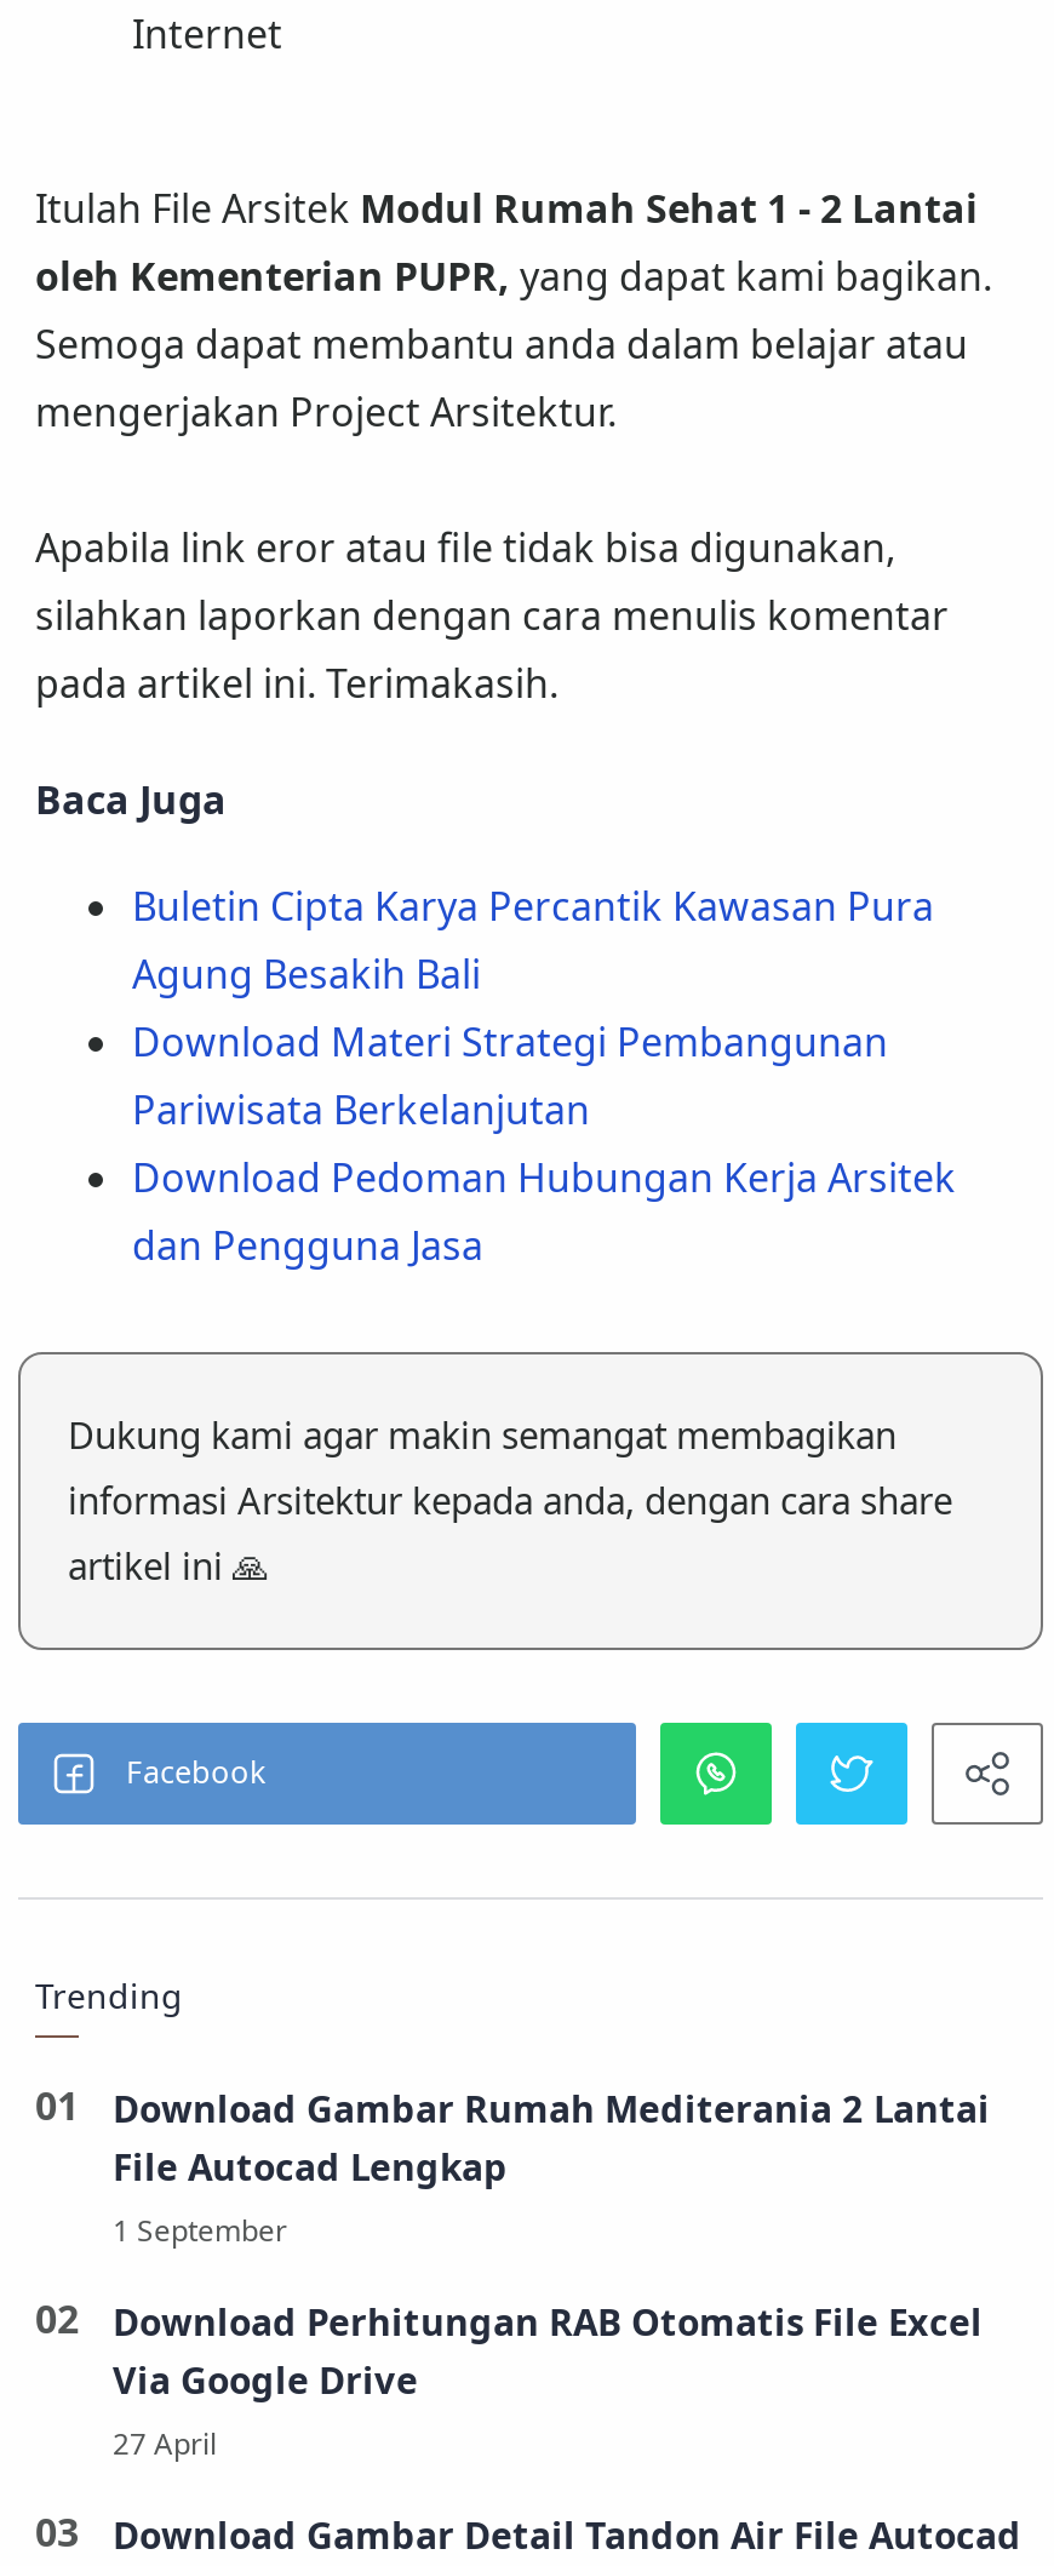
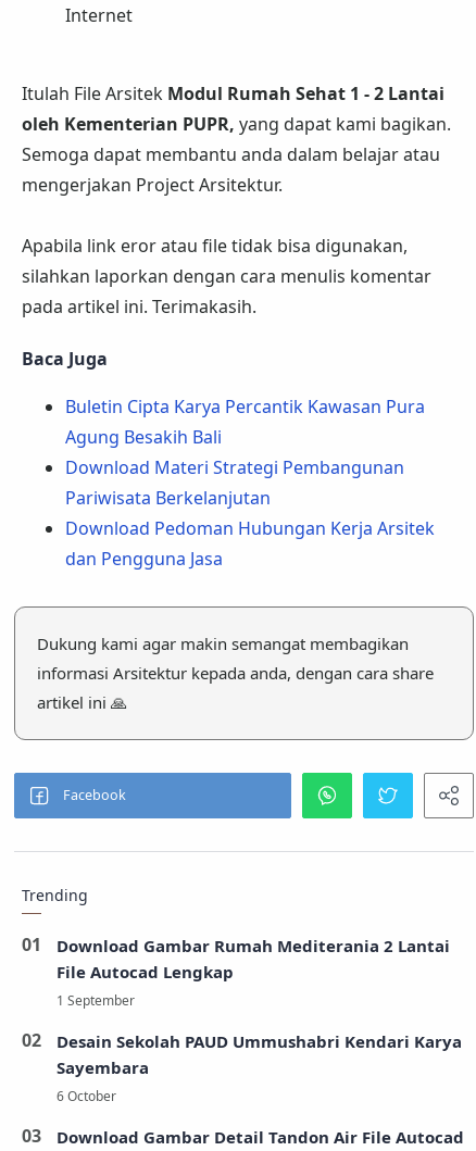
[113,2296,983,2402] Download Perhitungan RAB Otomatis File Excel | Via Google Drive -> [57,1030,462,1078] Desain Sekolah PAUD Ummushabri Kendari Karya | Sayembara

